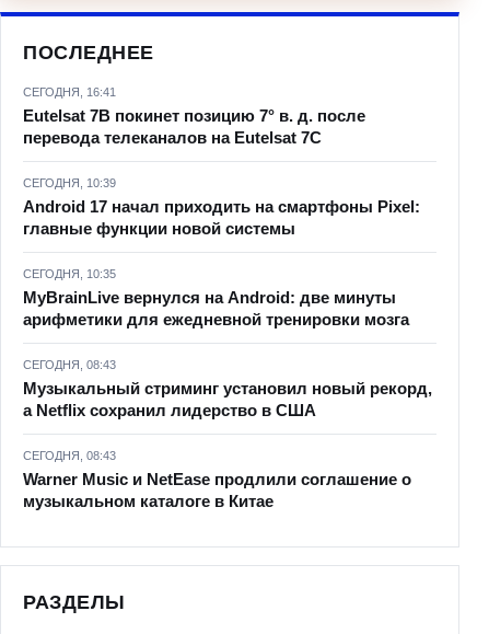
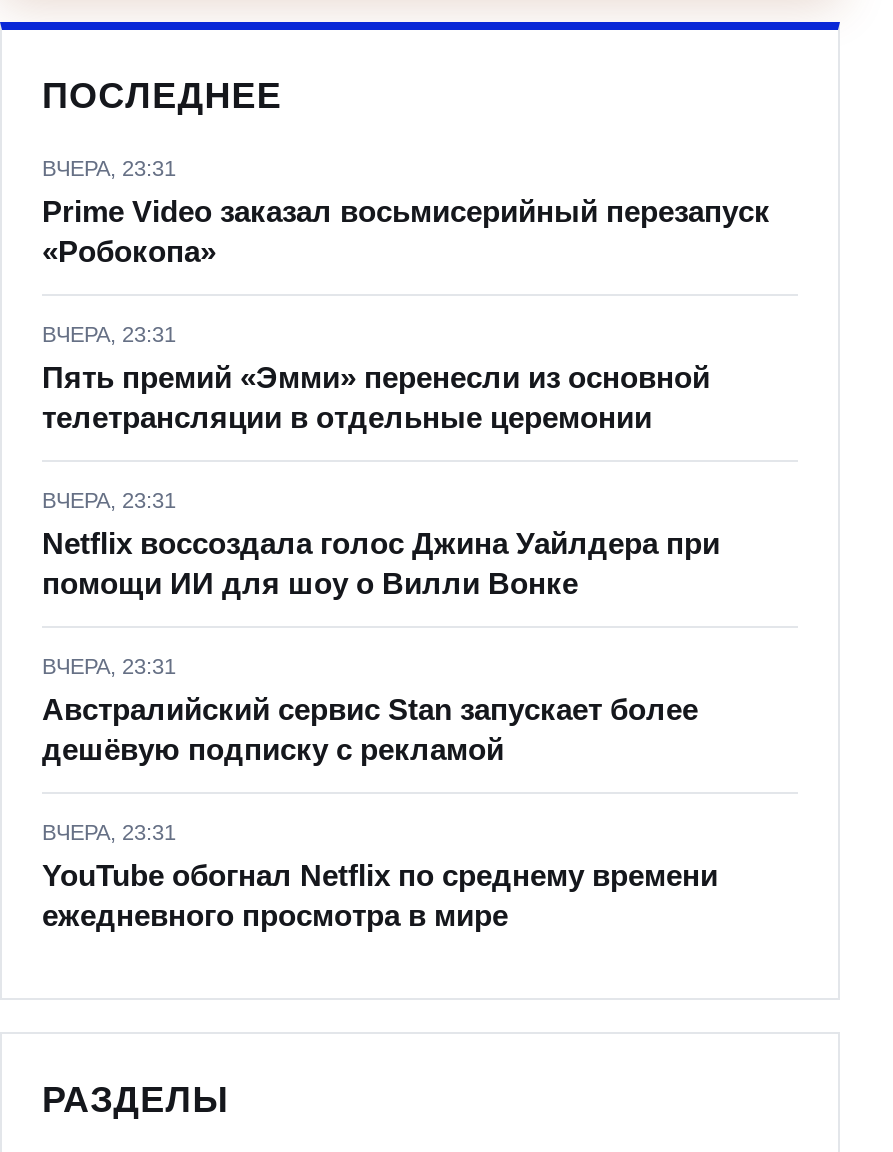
[23,85,365,147] СЕГОДНЯ, 16:41 | Eutelsat 7B покинет позицию 7° в. д. после | перевода телеканалов на Eutelsat 7C -> [42,156,770,268] ВЧЕРА, 23:31 | Prime Video заказал восьмисерийный перезапуск | «Робокопа»
[23,176,420,238] СЕГОДНЯ, 10:39 | Android 17 начал приходить на смартфоны Pixel: | главные функции новой системы -> [42,322,710,434] ВЧЕРА, 23:31 | Пять премий «Эмми» перенесли из основной | телетрансляции в отдельные церемонии
[23,267,409,328] СЕГОДНЯ, 10:35 | MyBrainLive вернулся на Android: две минуты | арифметики для ежедневной тренировки мозга -> [42,488,720,600] ВЧЕРА, 23:31 | Netflix воссоздала голос Джина Уайлдера при | помощи ИИ для шоу о Вилли Вонке
[23,358,432,419] СЕГОДНЯ, 08:43 | Музыкальный стриминг установил новый рекорд, | а Netflix сохранил лидерство в США -> [42,654,698,766] ВЧЕРА, 23:31 | Австралийский сервис Stan запускает более | дешёвую подписку с рекламой
[23,449,411,510] СЕГОДНЯ, 08:43 | Warner Music и NetEase продлили соглашение о | музыкальном каталоге в Китае -> [42,820,718,932] ВЧЕРА, 23:31 | YouTube обогнал Netflix по среднему времени | ежедневного просмотра в мире

